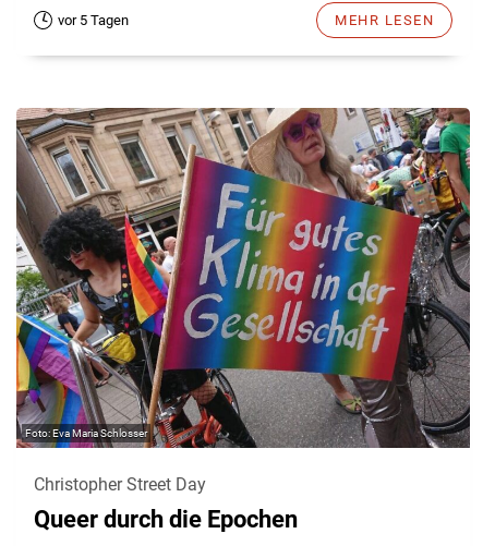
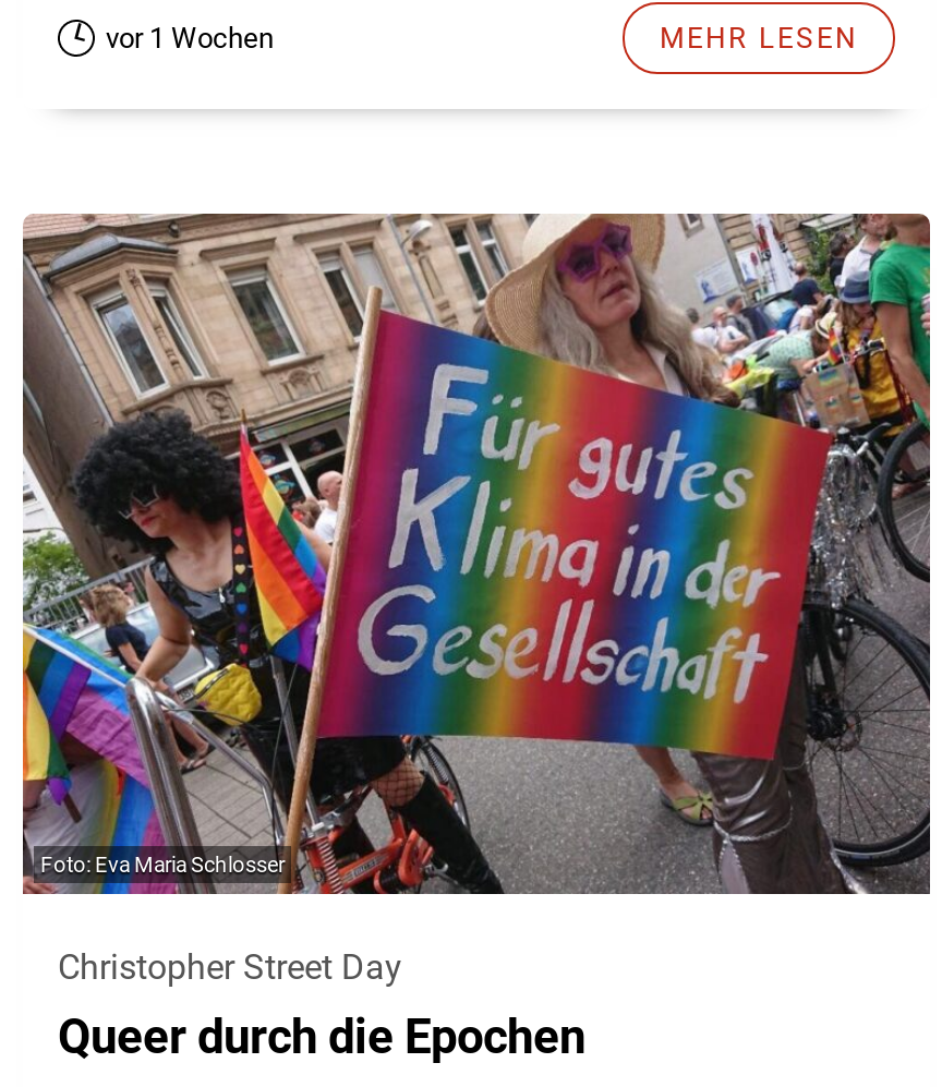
[58,12,129,28] vor 5 Tagen -> [106,22,274,54] vor 1 Wochen

